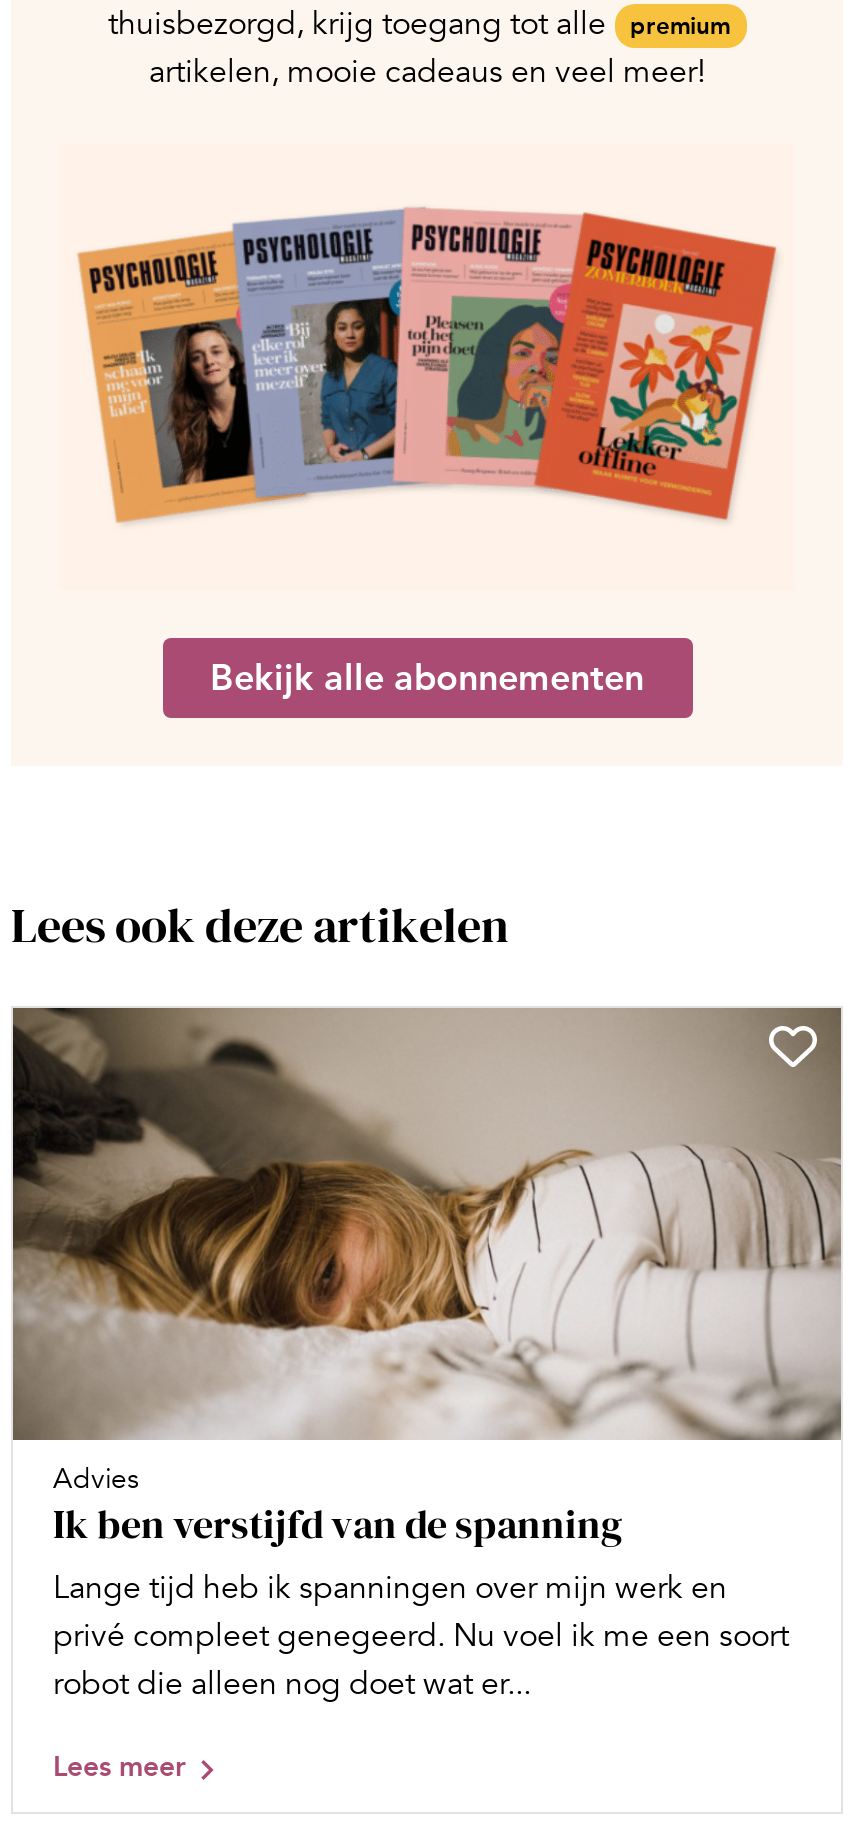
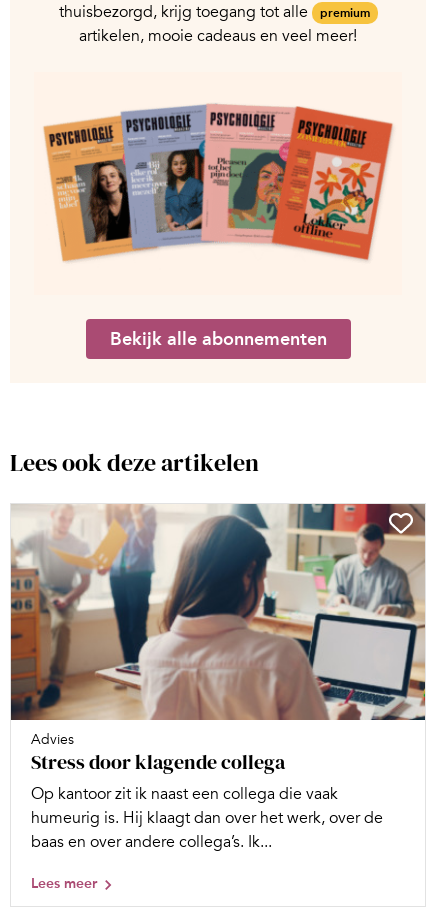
[11,1006,841,1704] [image] | Ik ben verstijfd van de spanning | Lange tijd heb ik spanningen over mijn werk en | privé compleet genegeerd. Nu voel ik me een soort | robot die alleen nog doet wat er... -> [10,503,425,852] [image] | Stress door klagende collega | Op kantoor zit ik naast een collega die vaak | humeurig is. Hij klaagt dan over het werk, over de | baas en over andere collega’s. Ik...

